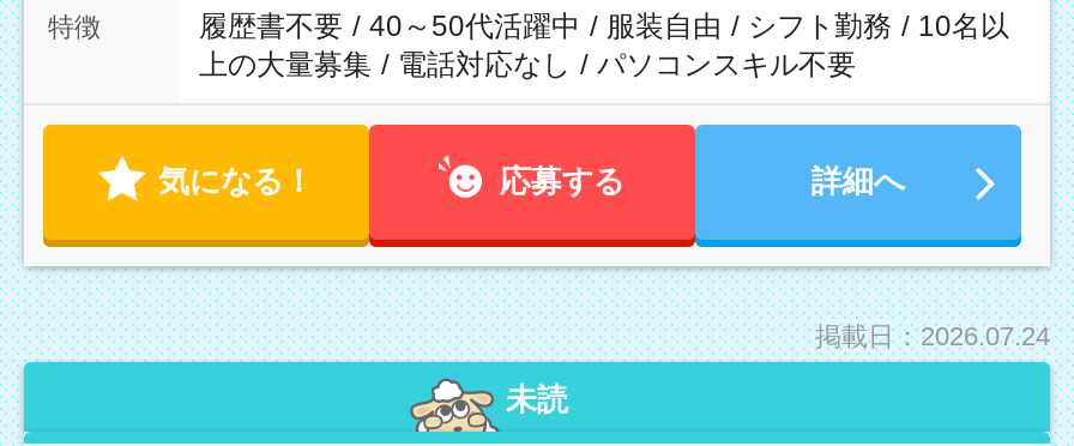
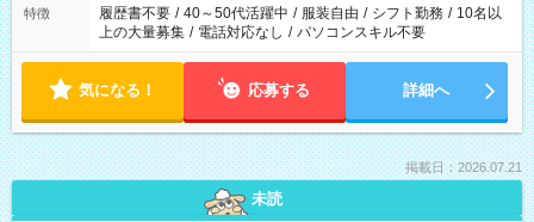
[815,321,1050,350] 掲載日：2026.07.24 -> [405,160,522,174] 掲載日：2026.07.21

